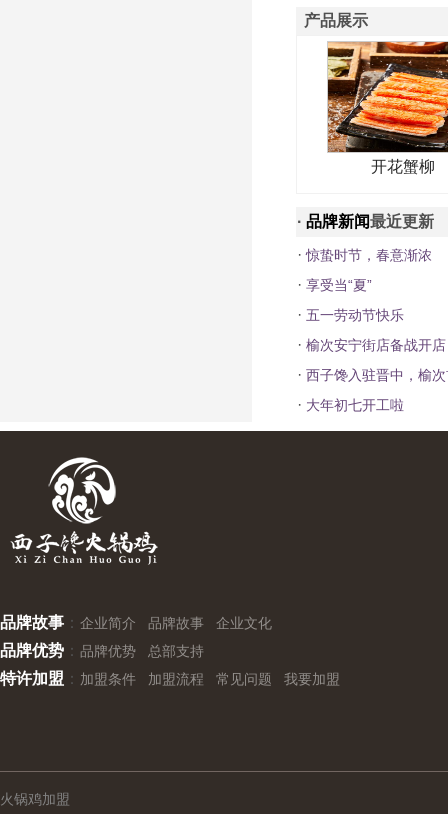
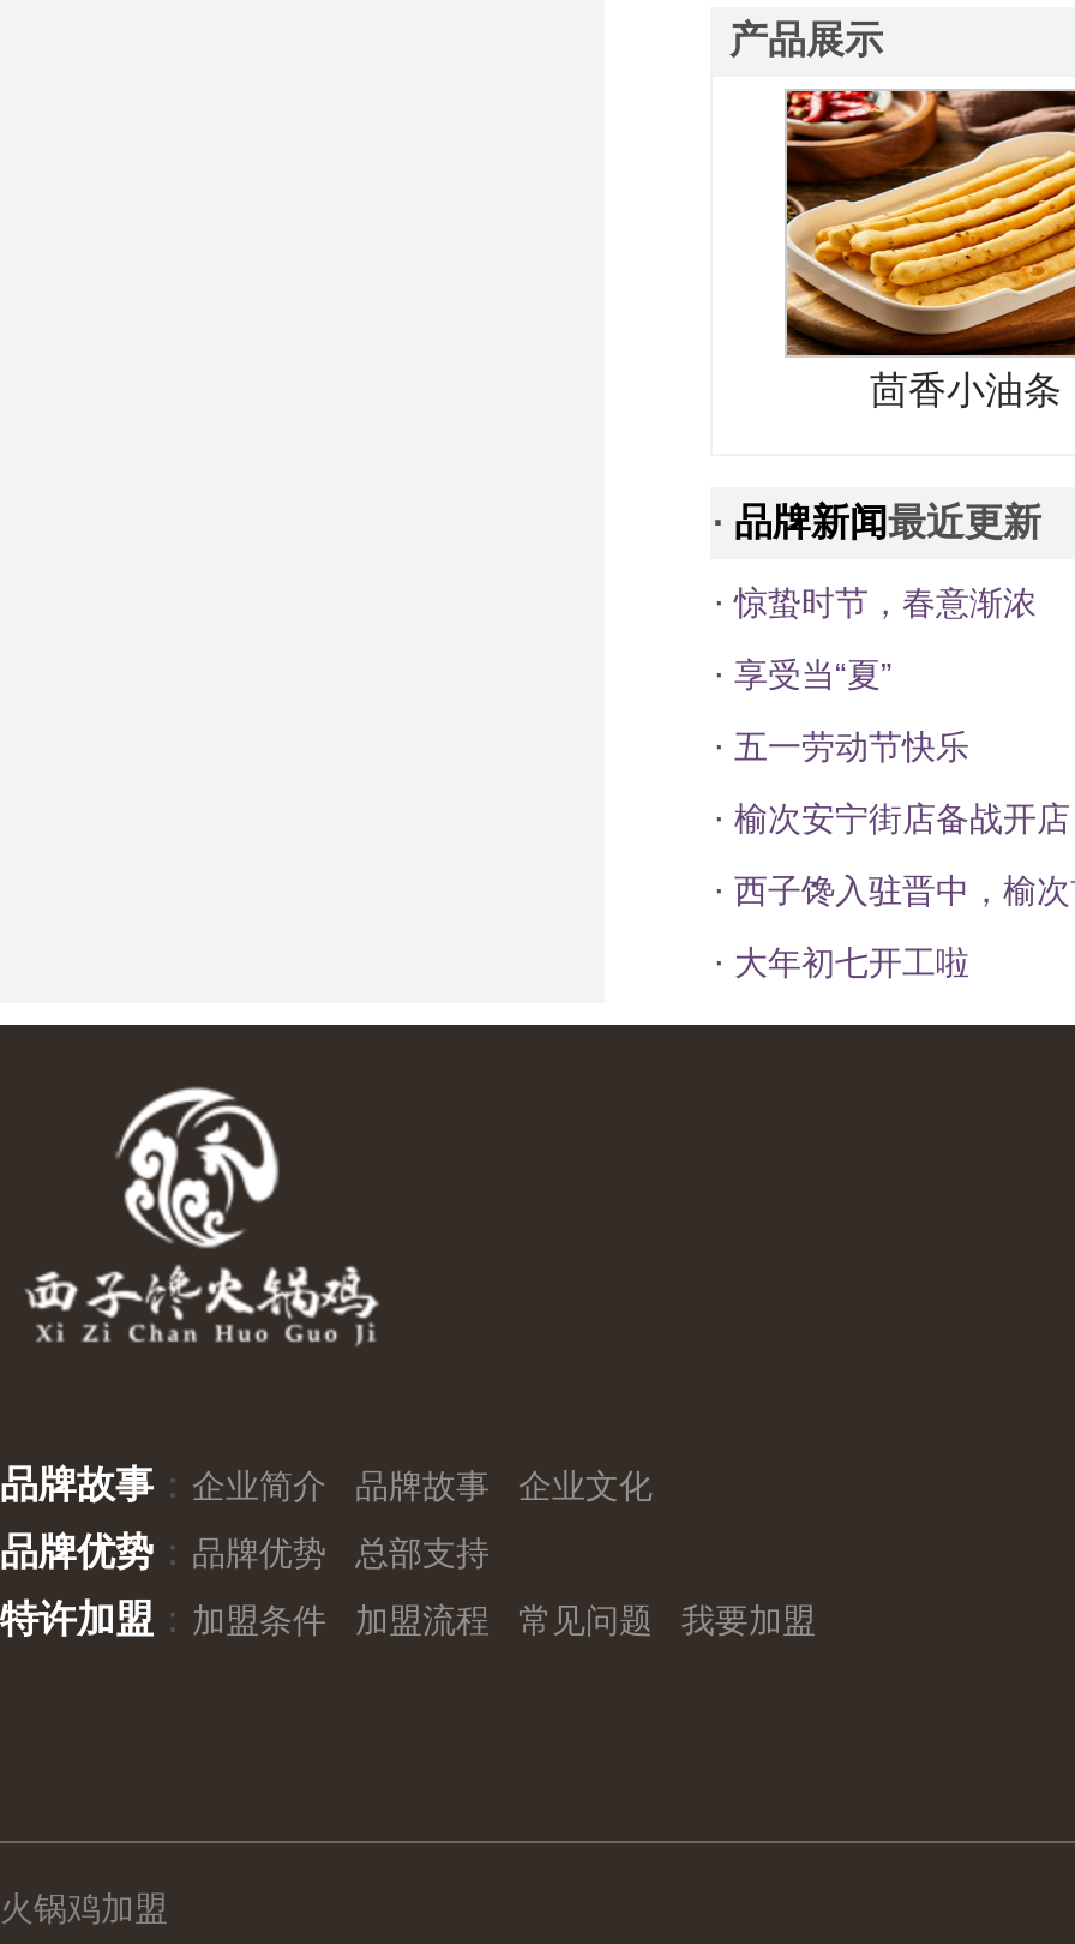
[327,41,445,175] [image] | 开花蟹柳 -> [785,89,1068,410] [image] | 茴香小油条

